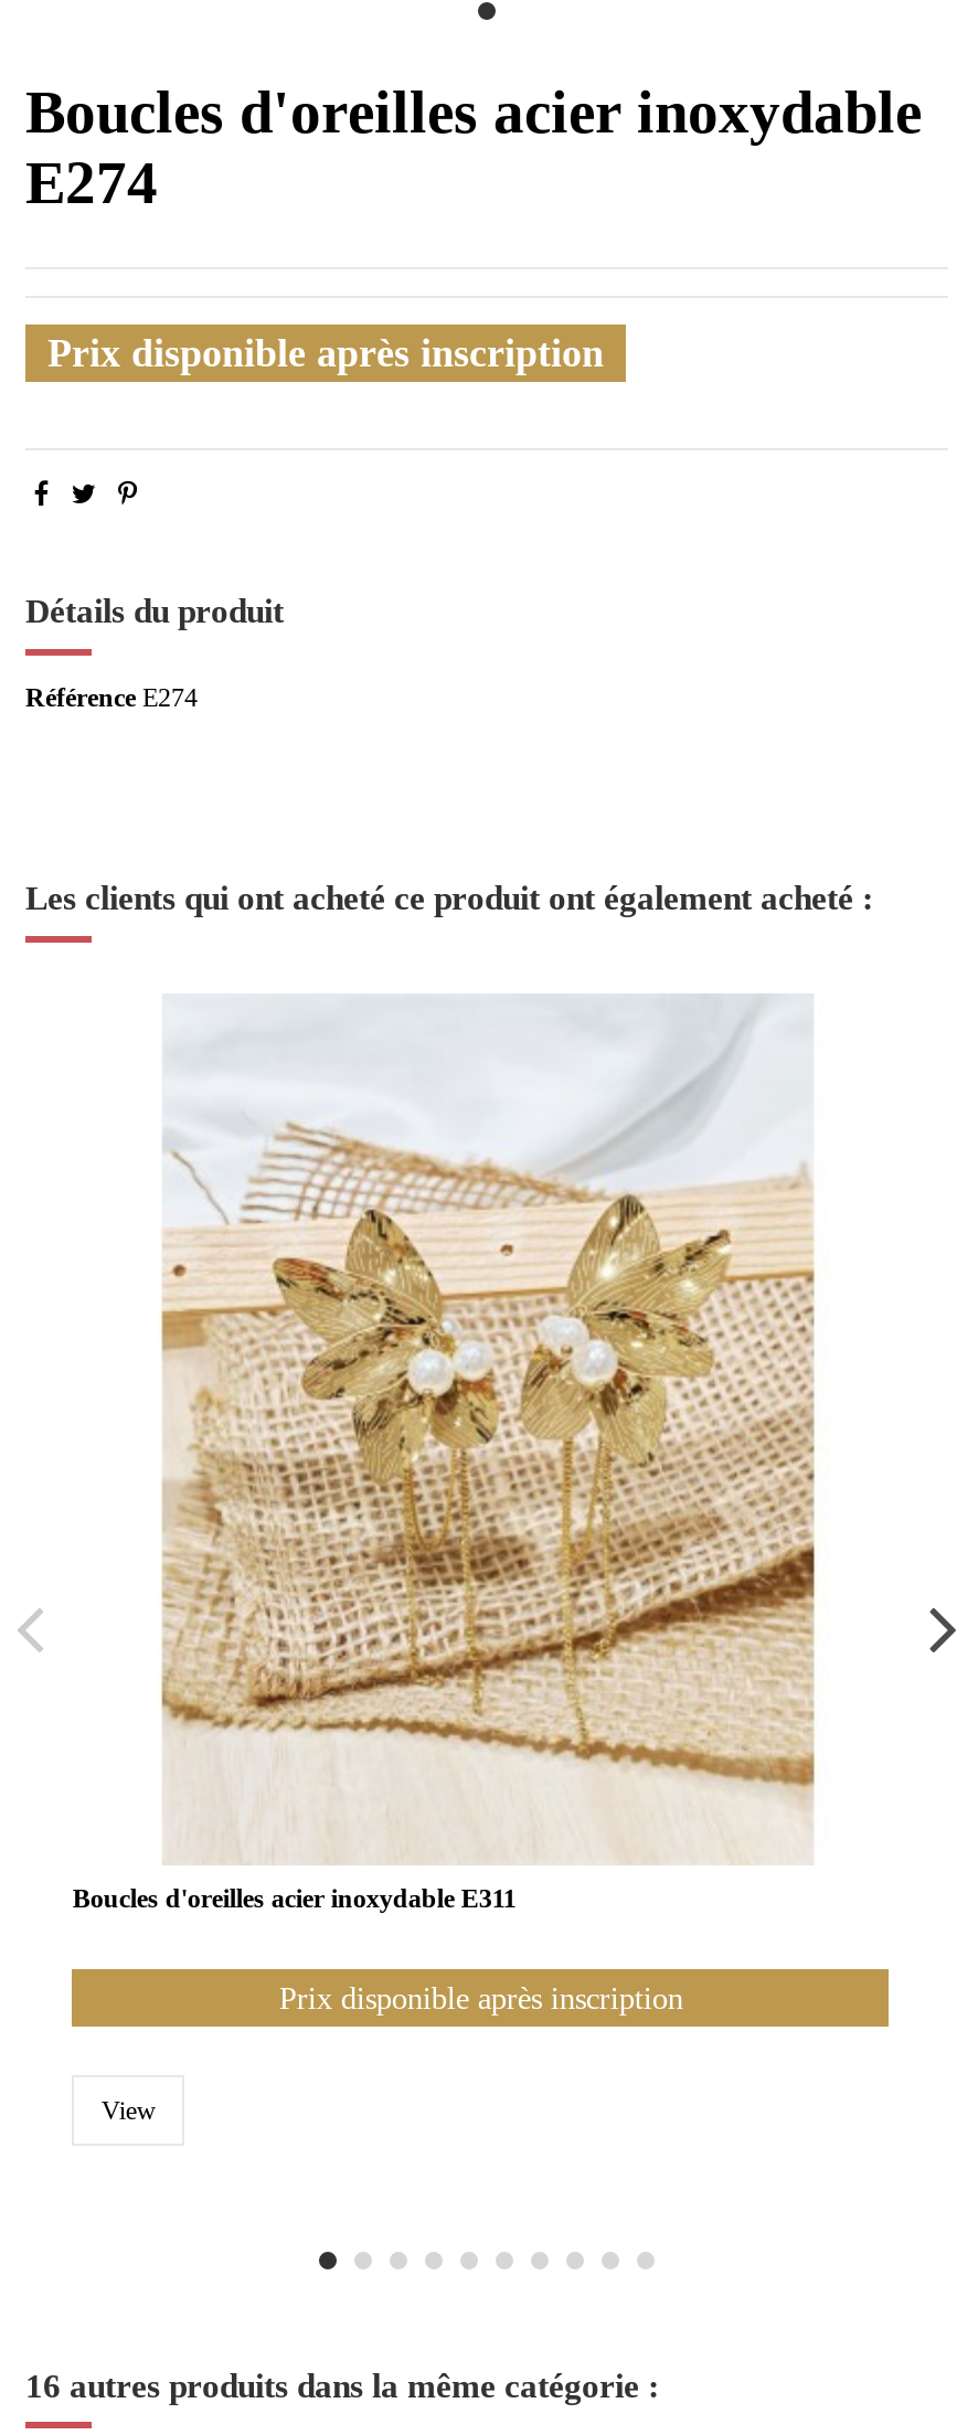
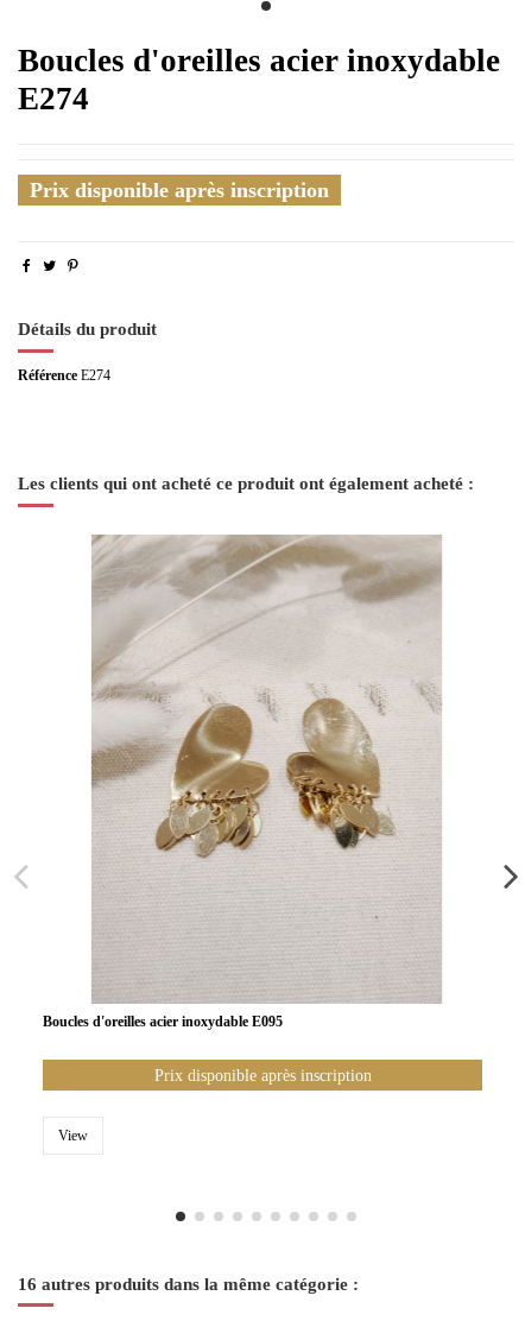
[73,993,816,1915] [image] | Boucles d'oreilles acier inoxydable E311 -> [43,533,443,1030] [image] | Boucles d'oreilles acier inoxydable E095

